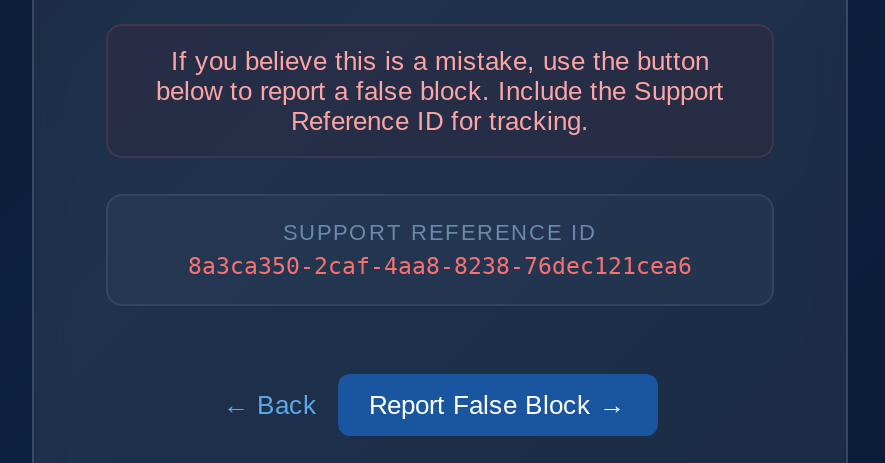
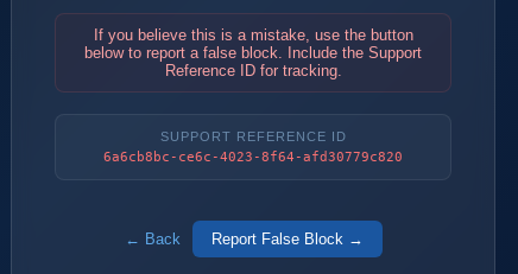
[188,252,692,280] 8a3ca350-2caf-4aa8-8238-76dec121cea6 -> [103,148,403,165] 6a6cb8bc-ce6c-4023-8f64-afd30779c820

